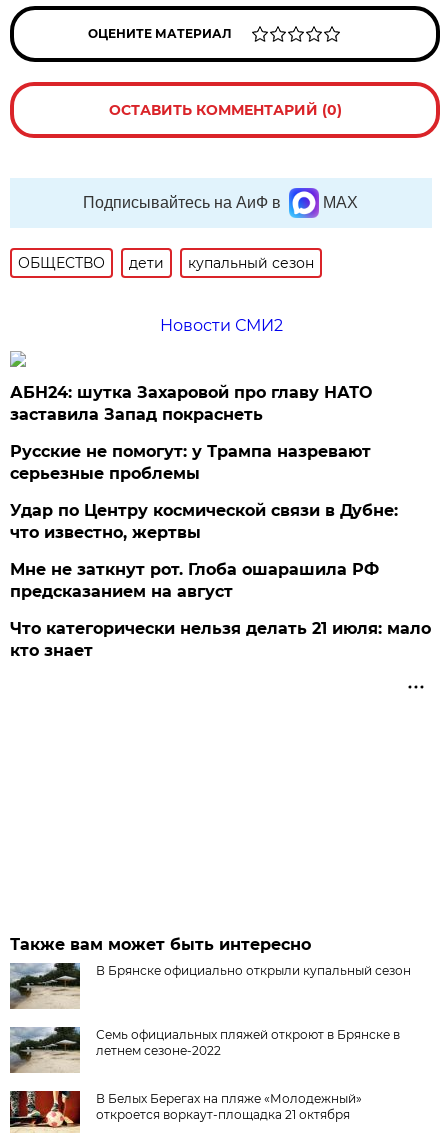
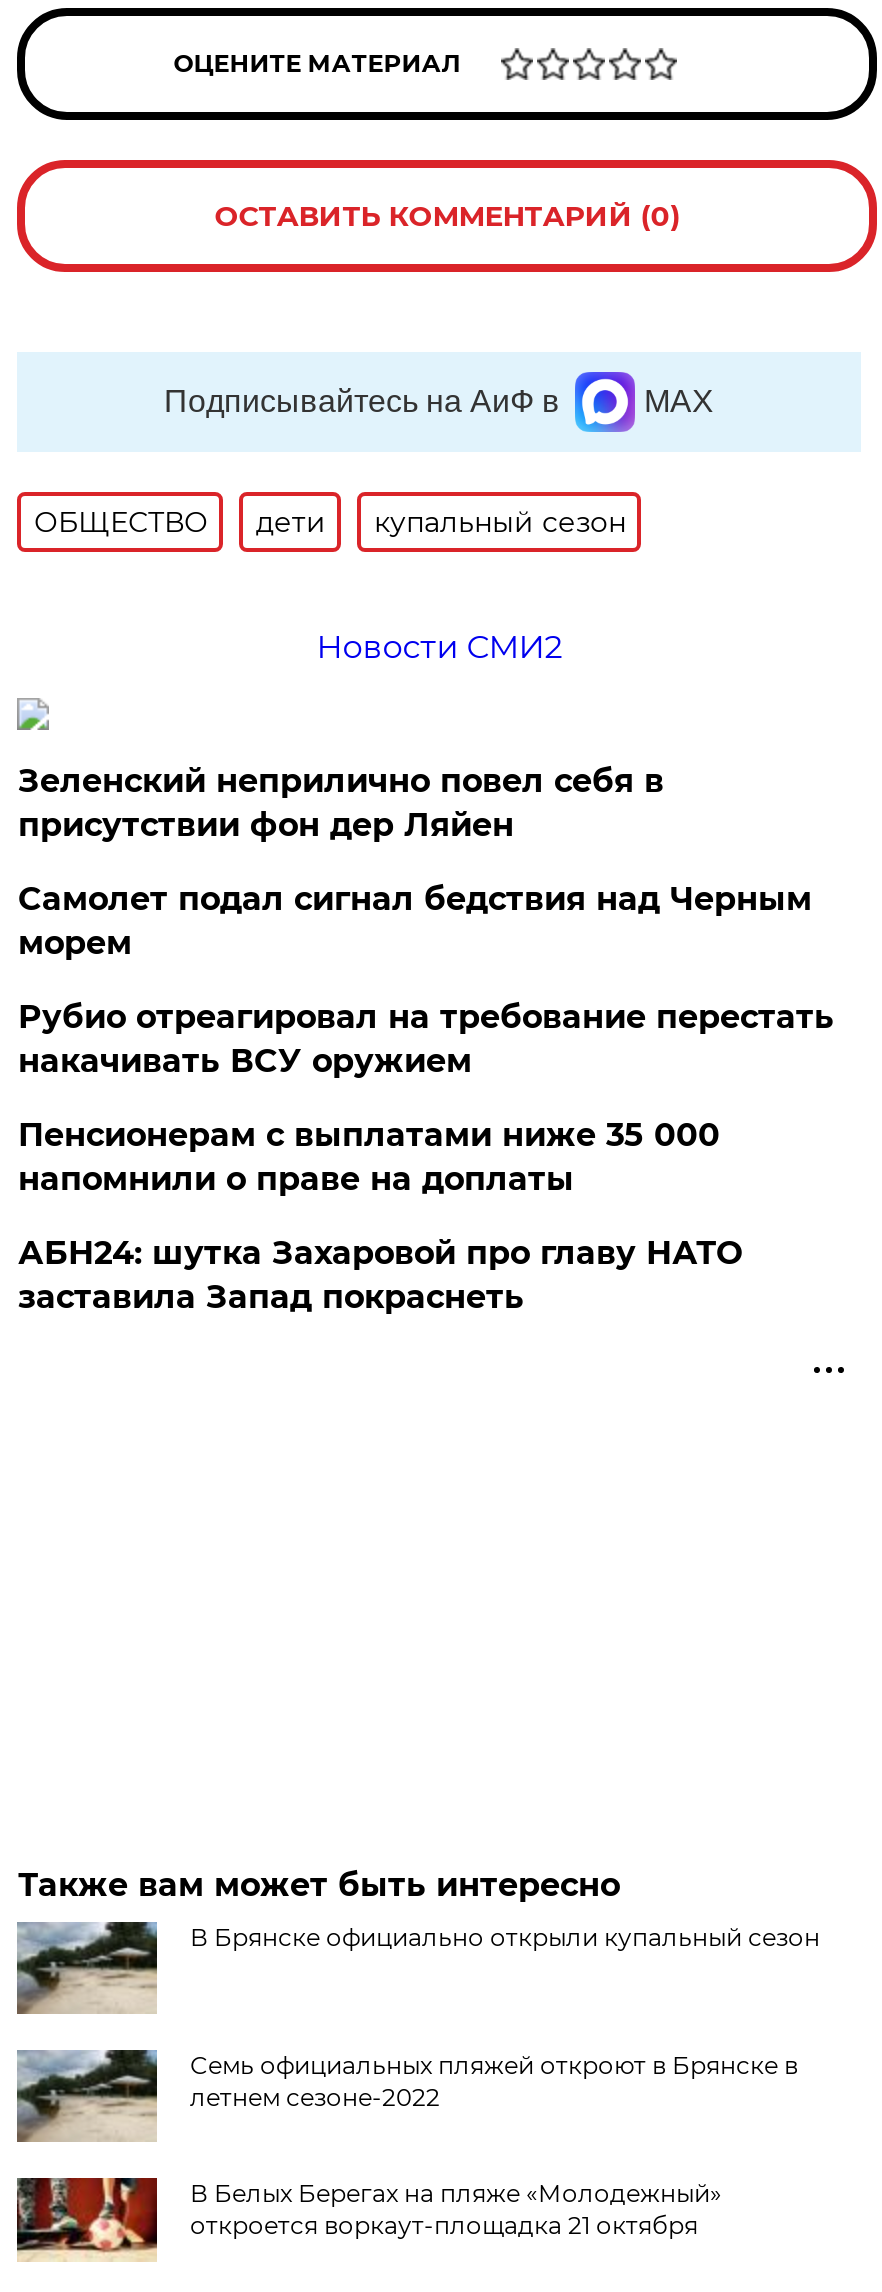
none -> [18,761,834,1197] Зеленский неприлично повел cебя в | присутствии фон дер Ляйен | Самолет подал сигнал бедствия над Черным | морем | Рубио отреагировал на требование перестать | накачивать ВСУ оружием | Пенсионерам с выплатами ниже 35 000 | напомнили о праве на доплаты
moved [10,383,372,424] -> [18,1233,742,1315]: АБН24: шутка Захаровой про главу НАТО | заставила Запад покраснеть
[10,442,431,660] Русские не помогут: у Трампа назревают | серьезные проблемы | Удар по Центру космической связи в Дубне: | что известно, жертвы | Мне не заткнут рот. Глоба ошарашила РФ | предсказанием на август | Что категорически нельзя делать 21 июля: мало | кто знает -> none

